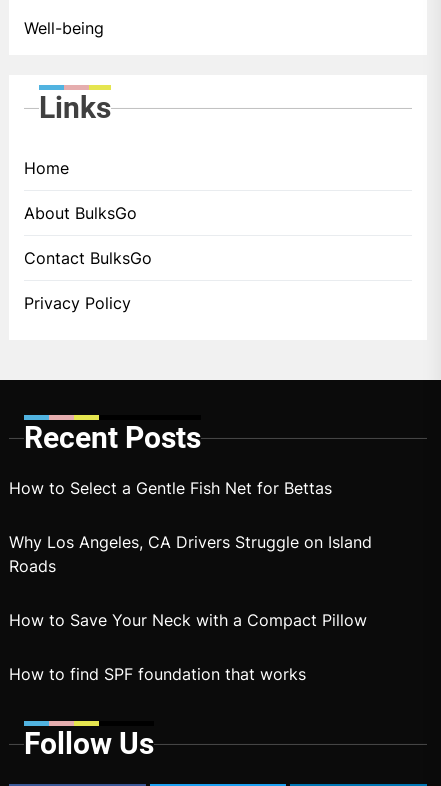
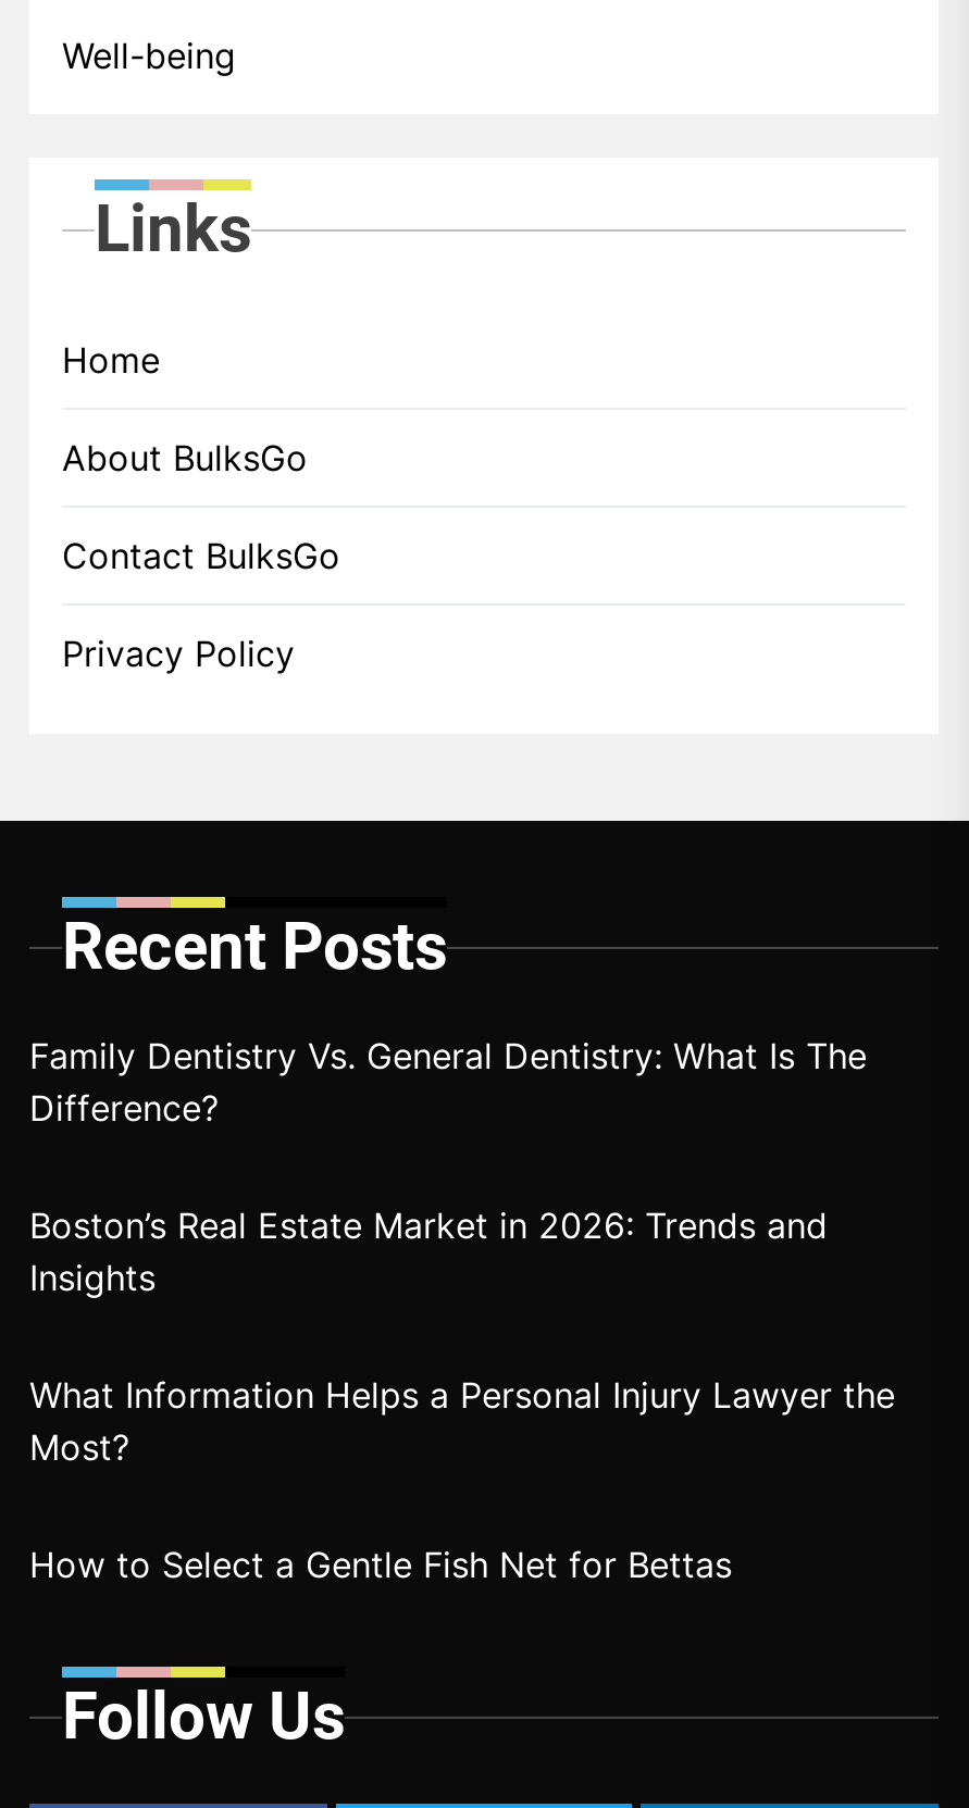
none -> [29,1035,895,1470] Family Dentistry Vs. General Dentistry: What Is The | Difference? | Boston’s Real Estate Market in 2026: Trends and | Insights | What Information Helps a Personal Injury Lawyer the | Most?
moved [9,478,332,498] -> [29,1544,732,1588]: How to Select a Gentle Fish Net for Bettas
[9,532,372,684] Why Los Angeles, CA Drivers Struggle on Island | Roads | How to Save Your Neck with a Compact Pillow | How to find SPF foundation that works -> none

